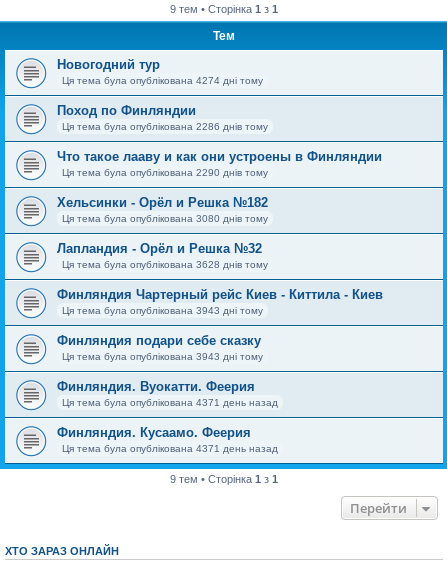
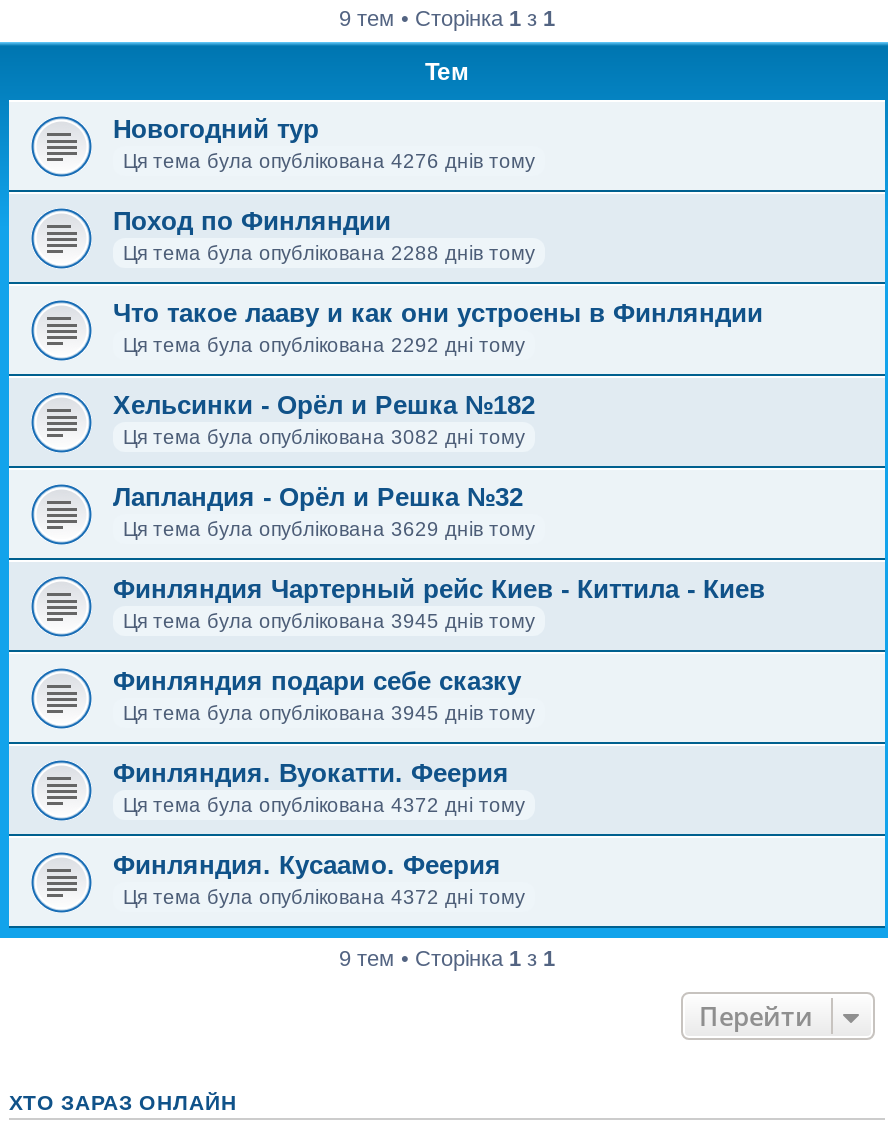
[62,75,263,86] Ця тема була опублікована 4274 дні тому -> [123,150,535,172] Ця тема була опублікована 4276 днів тому
[62,121,268,132] Ця тема була опублікована 2286 днів тому -> [123,242,535,264] Ця тема була опублікована 2288 днів тому
[62,167,268,178] Ця тема була опублікована 2290 днів тому -> [123,334,525,356] Ця тема була опублікована 2292 дні тому
[62,213,268,224] Ця тема була опублікована 3080 днів тому -> [123,426,525,448] Ця тема була опублікована 3082 дні тому
[62,259,268,270] Ця тема була опублікована 3628 днів тому -> [123,518,535,540] Ця тема була опублікована 3629 днів тому
[62,305,263,316] Ця тема була опублікована 3943 дні тому -> [123,610,535,632] Ця тема була опублікована 3945 днів тому
[62,351,263,362] Ця тема була опублікована 3943 дні тому -> [123,702,535,724] Ця тема була опублікована 3945 днів тому
[62,397,278,408] Ця тема була опублікована 4371 день назад -> [123,794,525,816] Ця тема була опублікована 4372 дні тому
[62,443,278,454] Ця тема була опублікована 4371 день назад -> [123,886,525,908] Ця тема була опублікована 4372 дні тому

